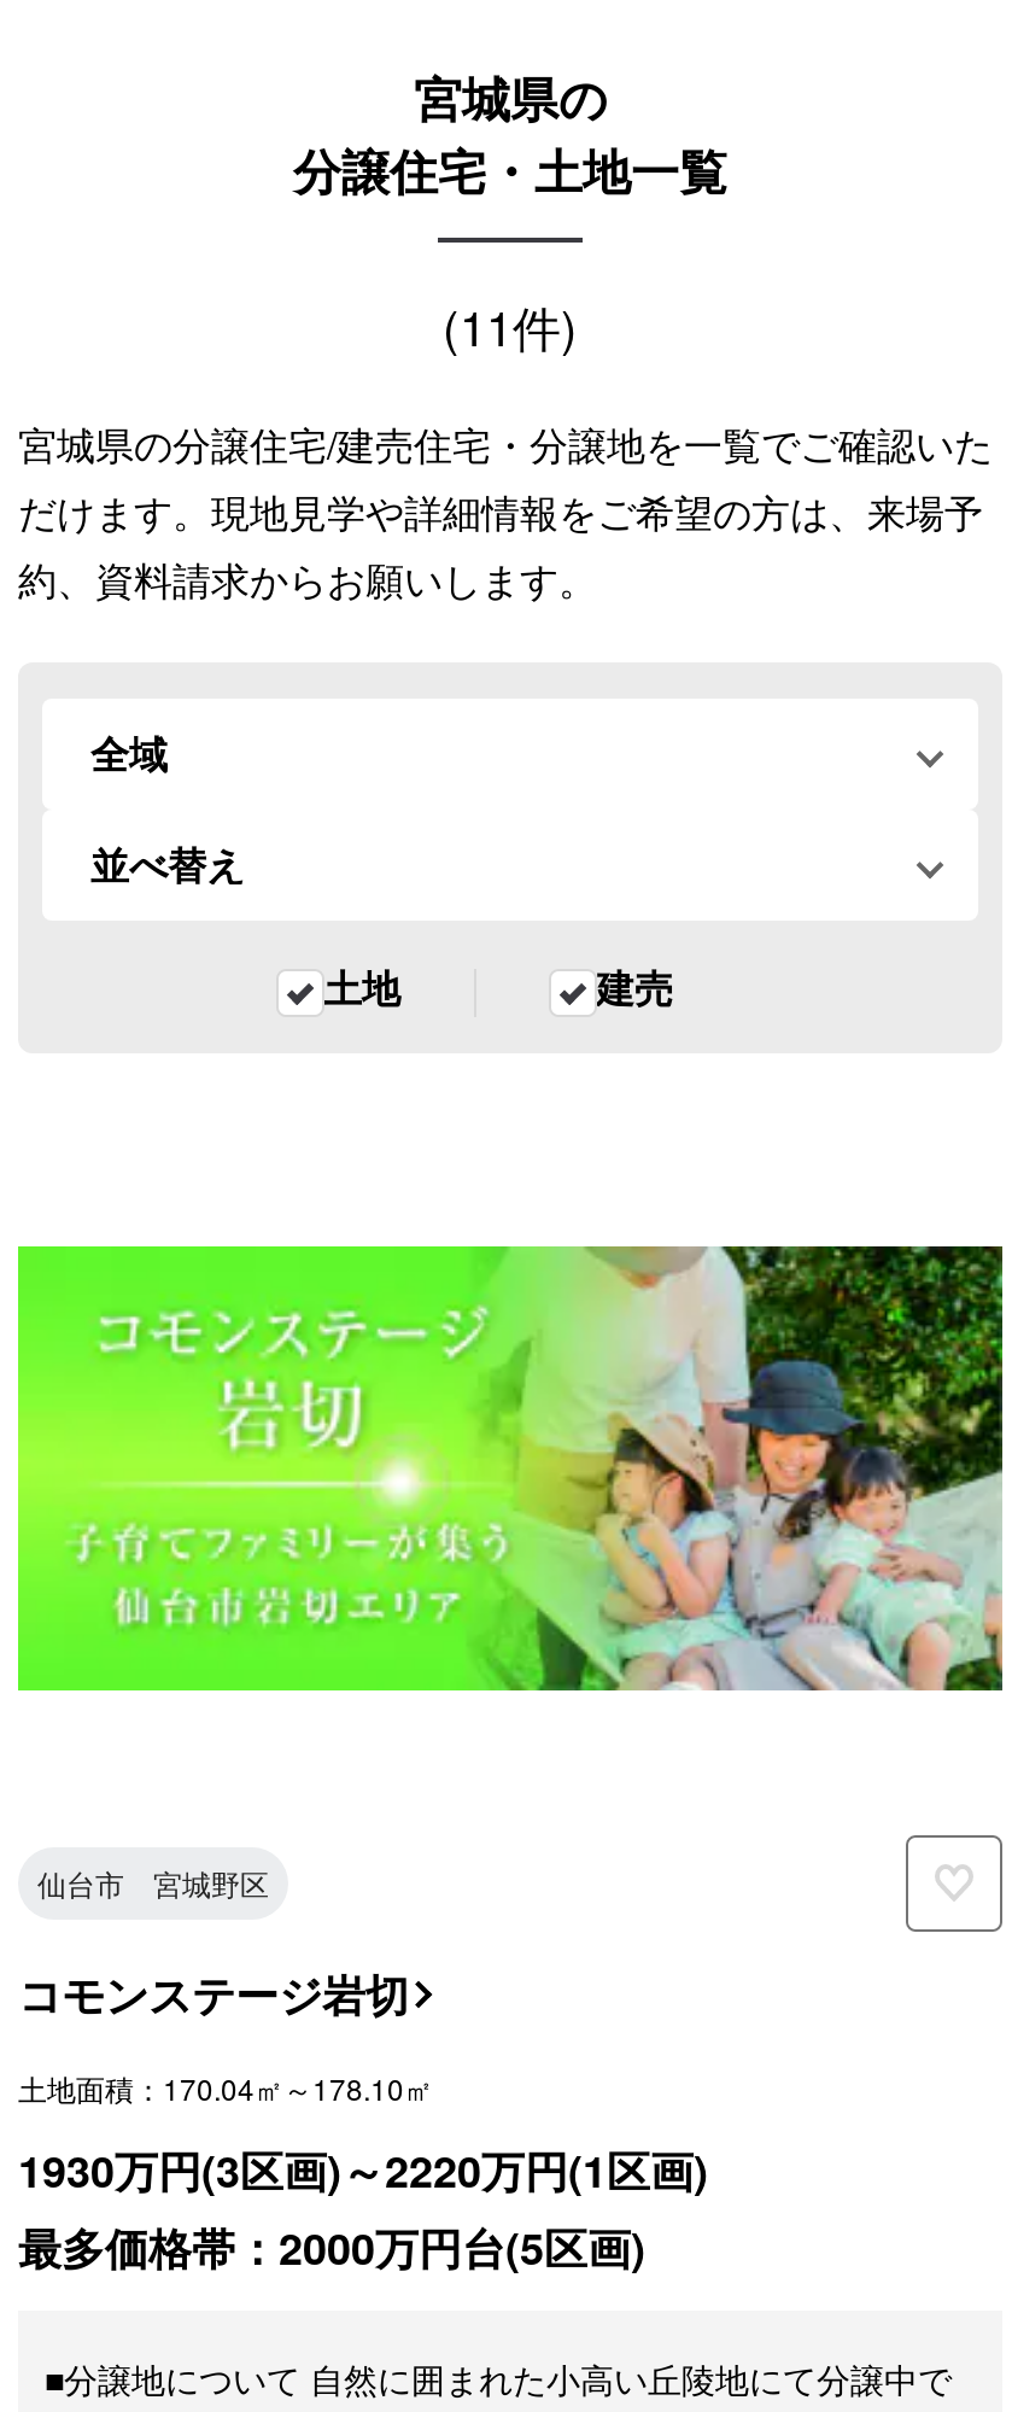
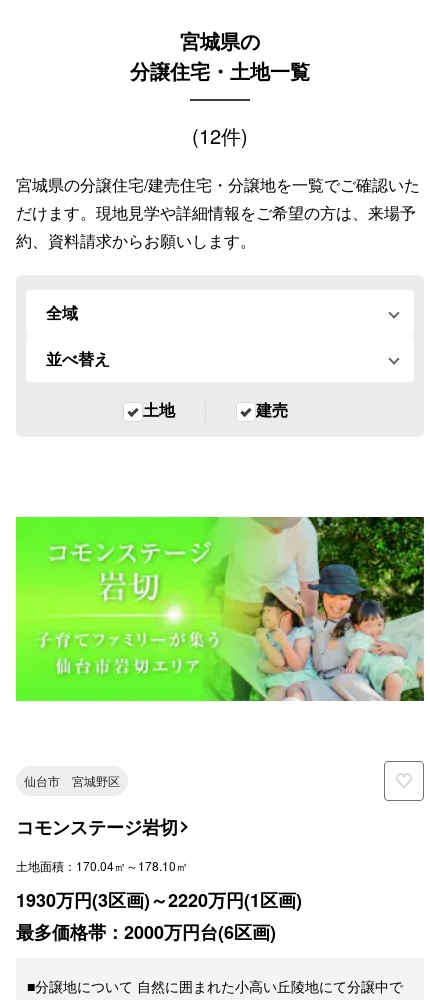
[443,291,578,361] (11件) -> [192,121,248,150] (12件)
[18,2217,645,2279] 最多価格帯：2000万円台(5区画) -> [16,919,276,945] 最多価格帯：2000万円台(6区画)

